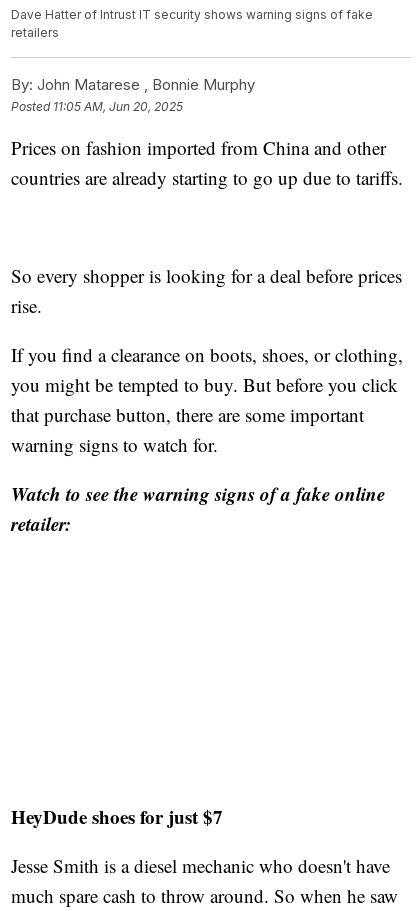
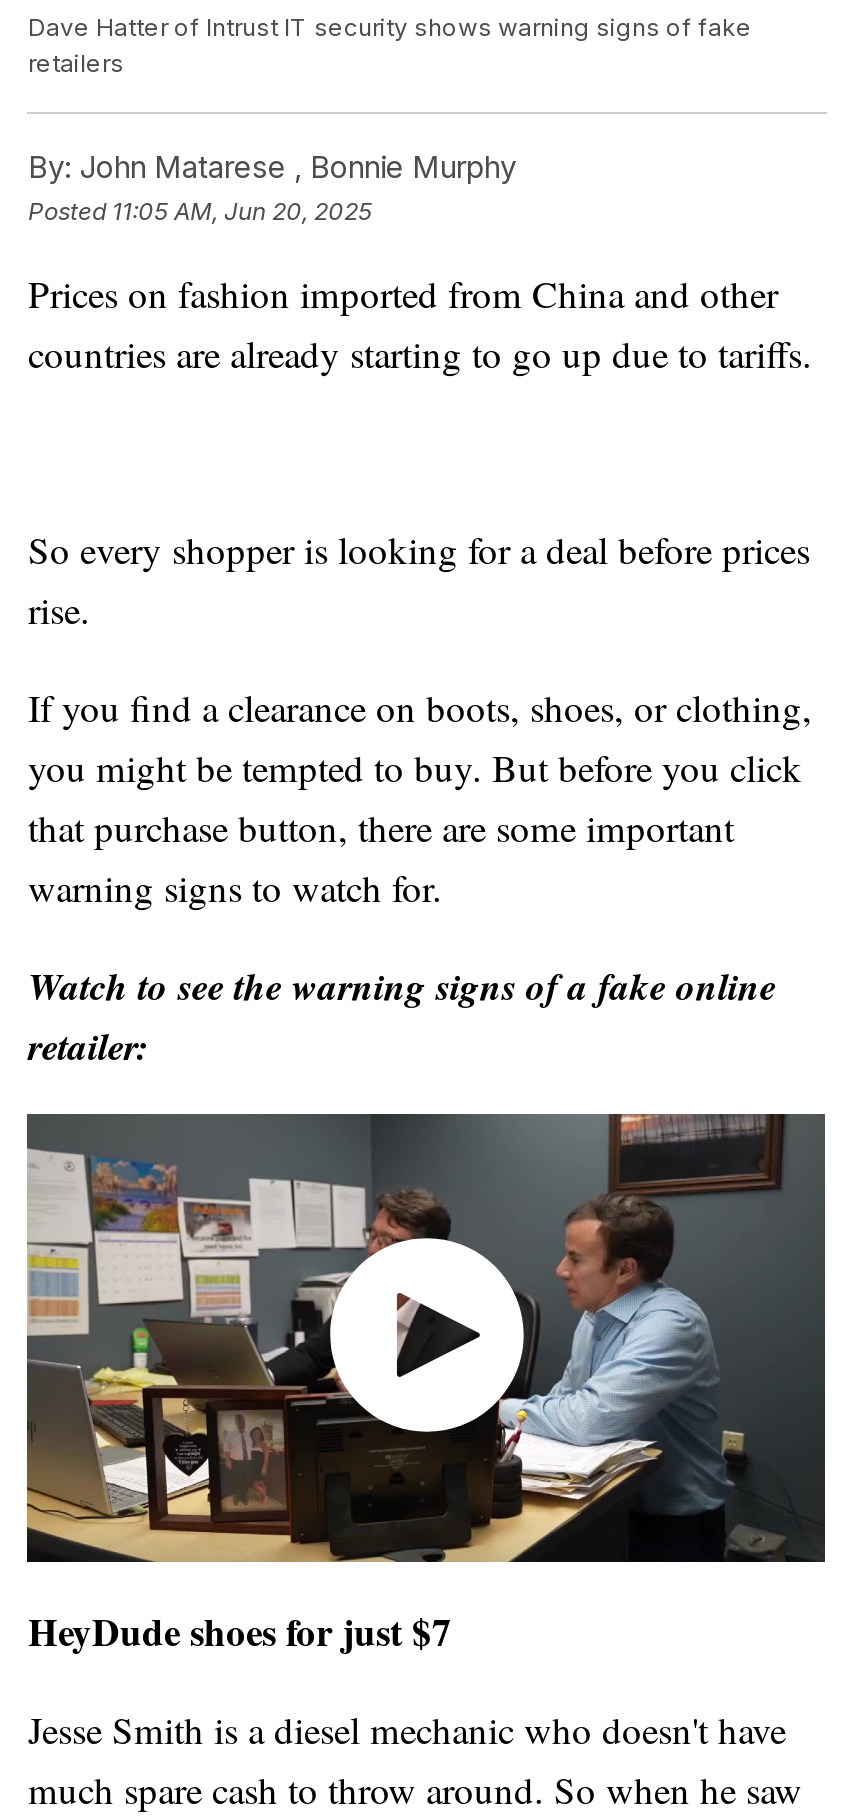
none -> [25,1112,827,1564] [image]

